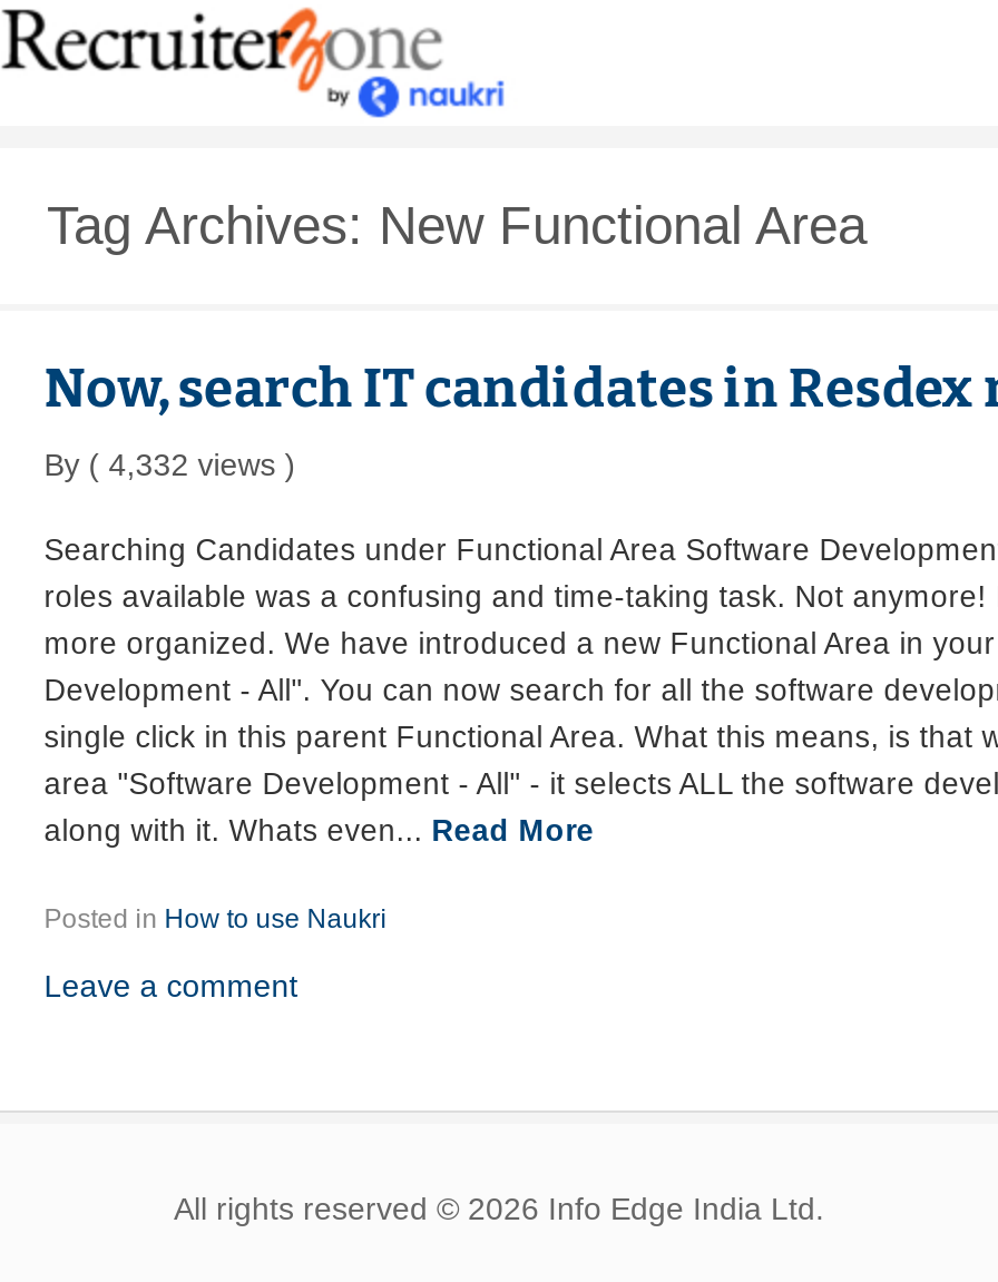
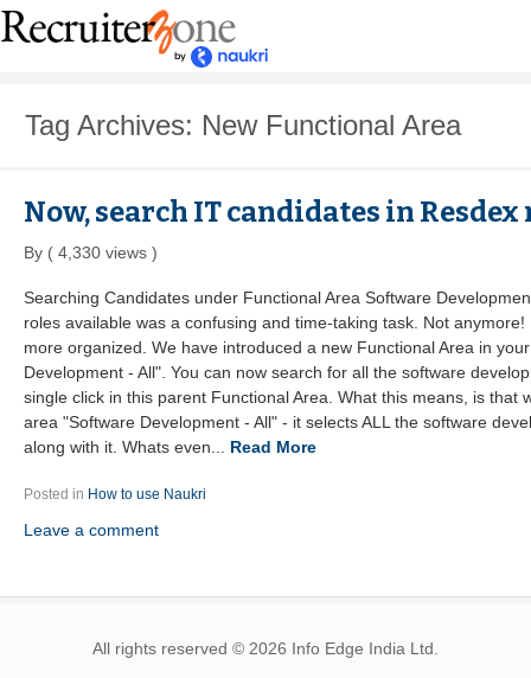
[44,446,296,482] By ( 4,332 views ) -> [23,243,157,262] By ( 4,330 views )

